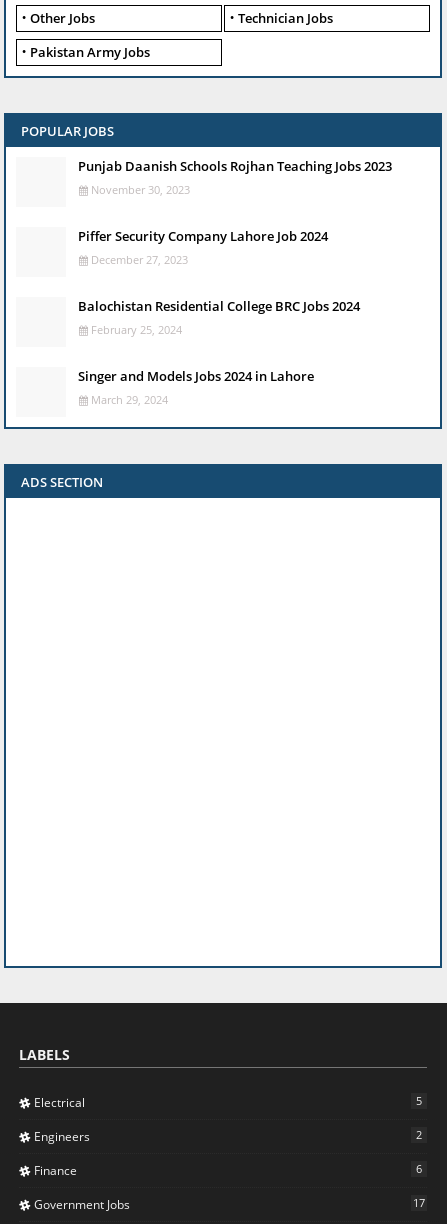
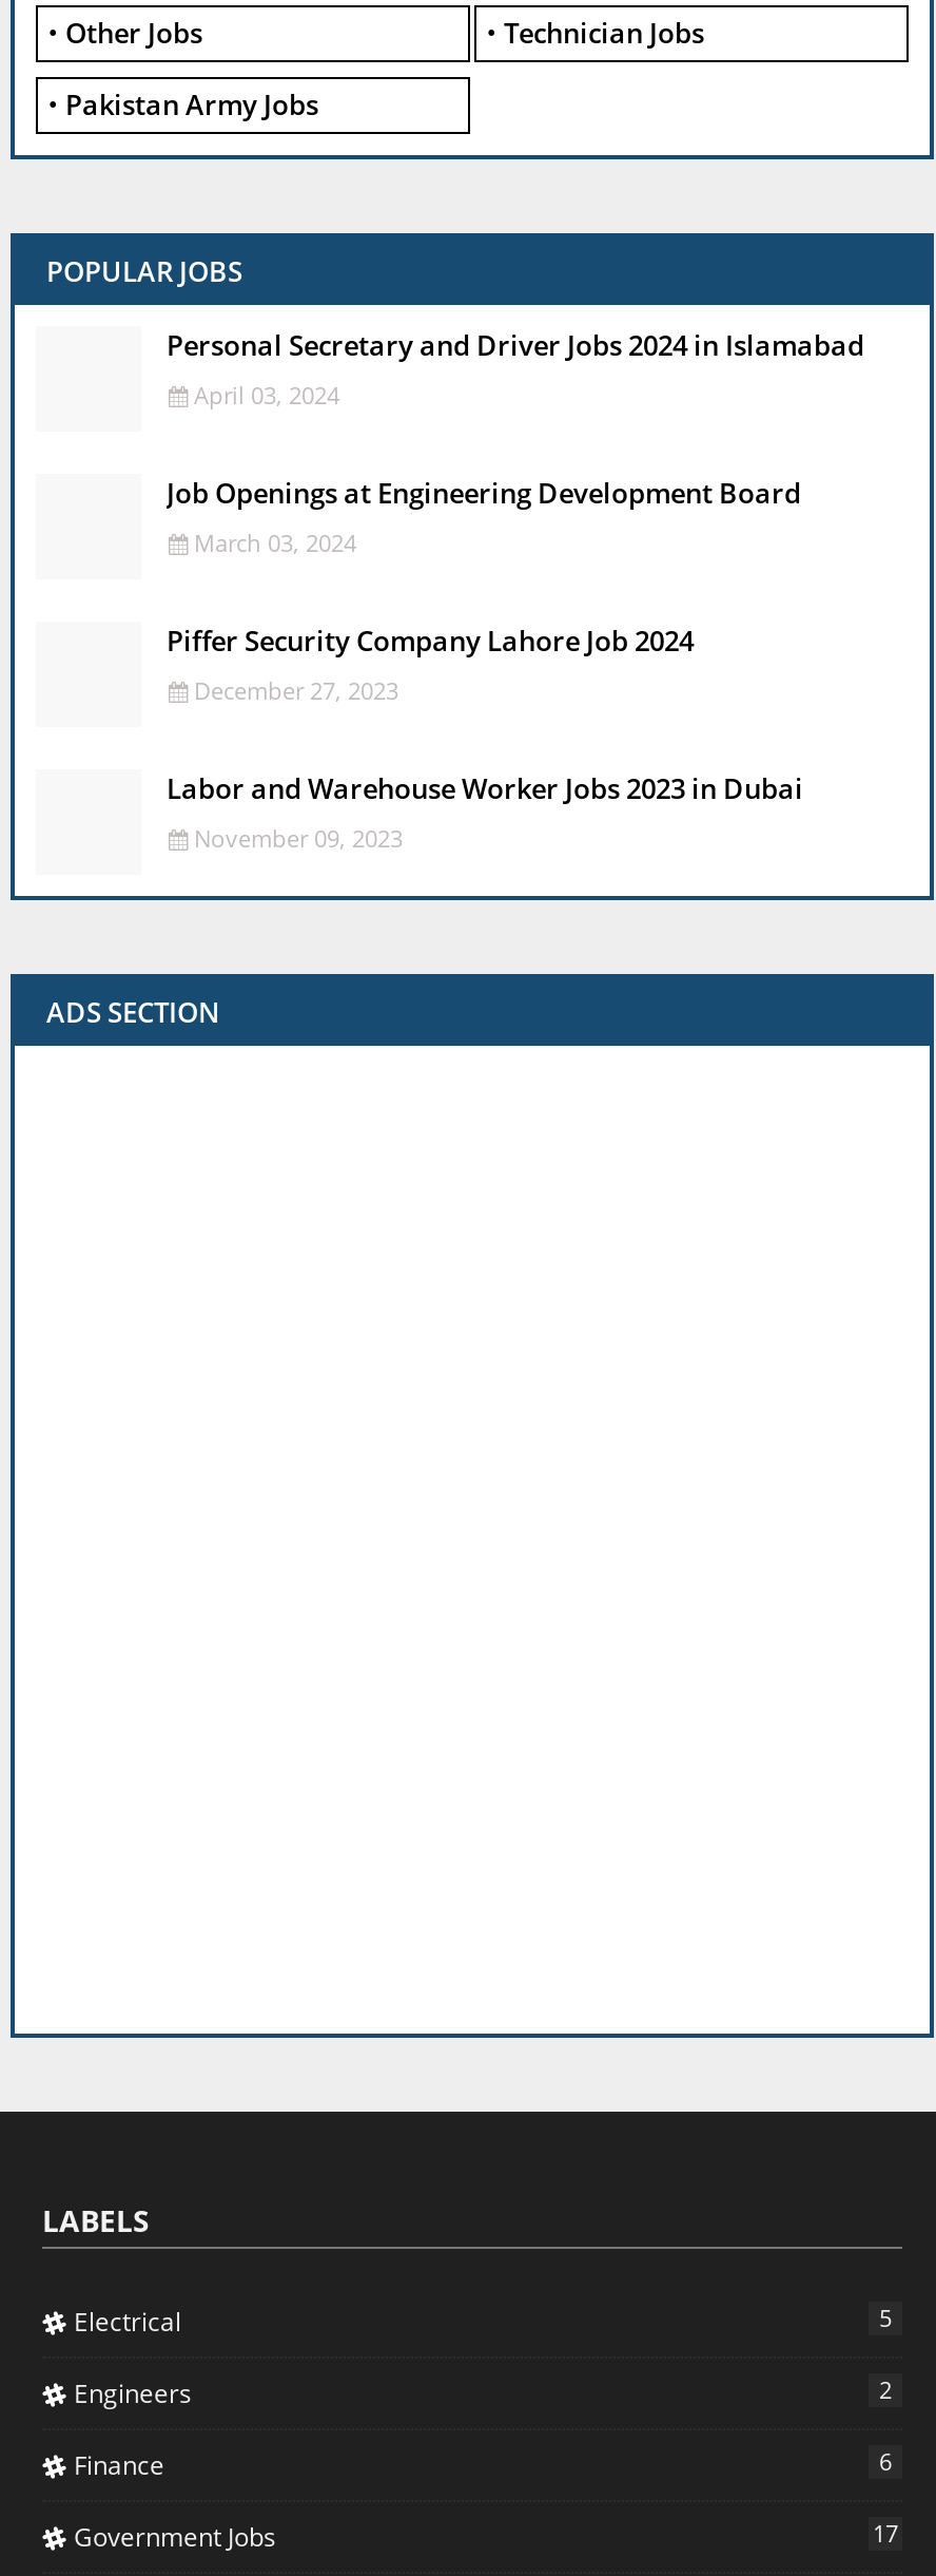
[78,157,392,197] Punjab Daanish Schools Rojhan Teaching Jobs 2023 | November 30, 2023 -> [167,326,864,558] Personal Secretary and Driver Jobs 2024 in Islamabad | April 03, 2024 | Job Openings at Engineering Development Board | March 03, 2024
moved [78,227,328,267] -> [167,622,694,706]: Piffer Security Company Lahore Job 2024 | December 27, 2023
[78,297,360,407] Balochistan Residential College BRC Jobs 2024 | February 25, 2024 | Singer and Models Jobs 2024 in Lahore | March 29, 2024 -> [167,769,803,854] Labor and Warehouse Worker Jobs 2023 in Dubai | November 09, 2023

